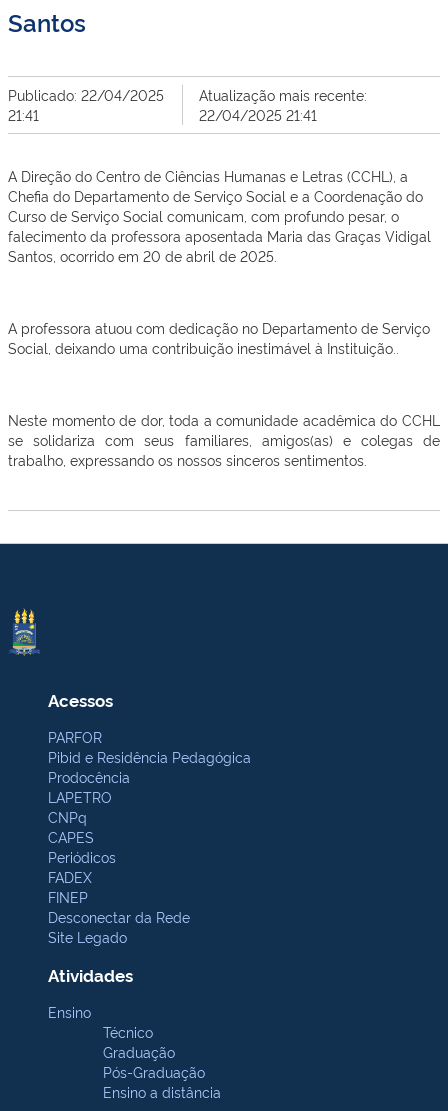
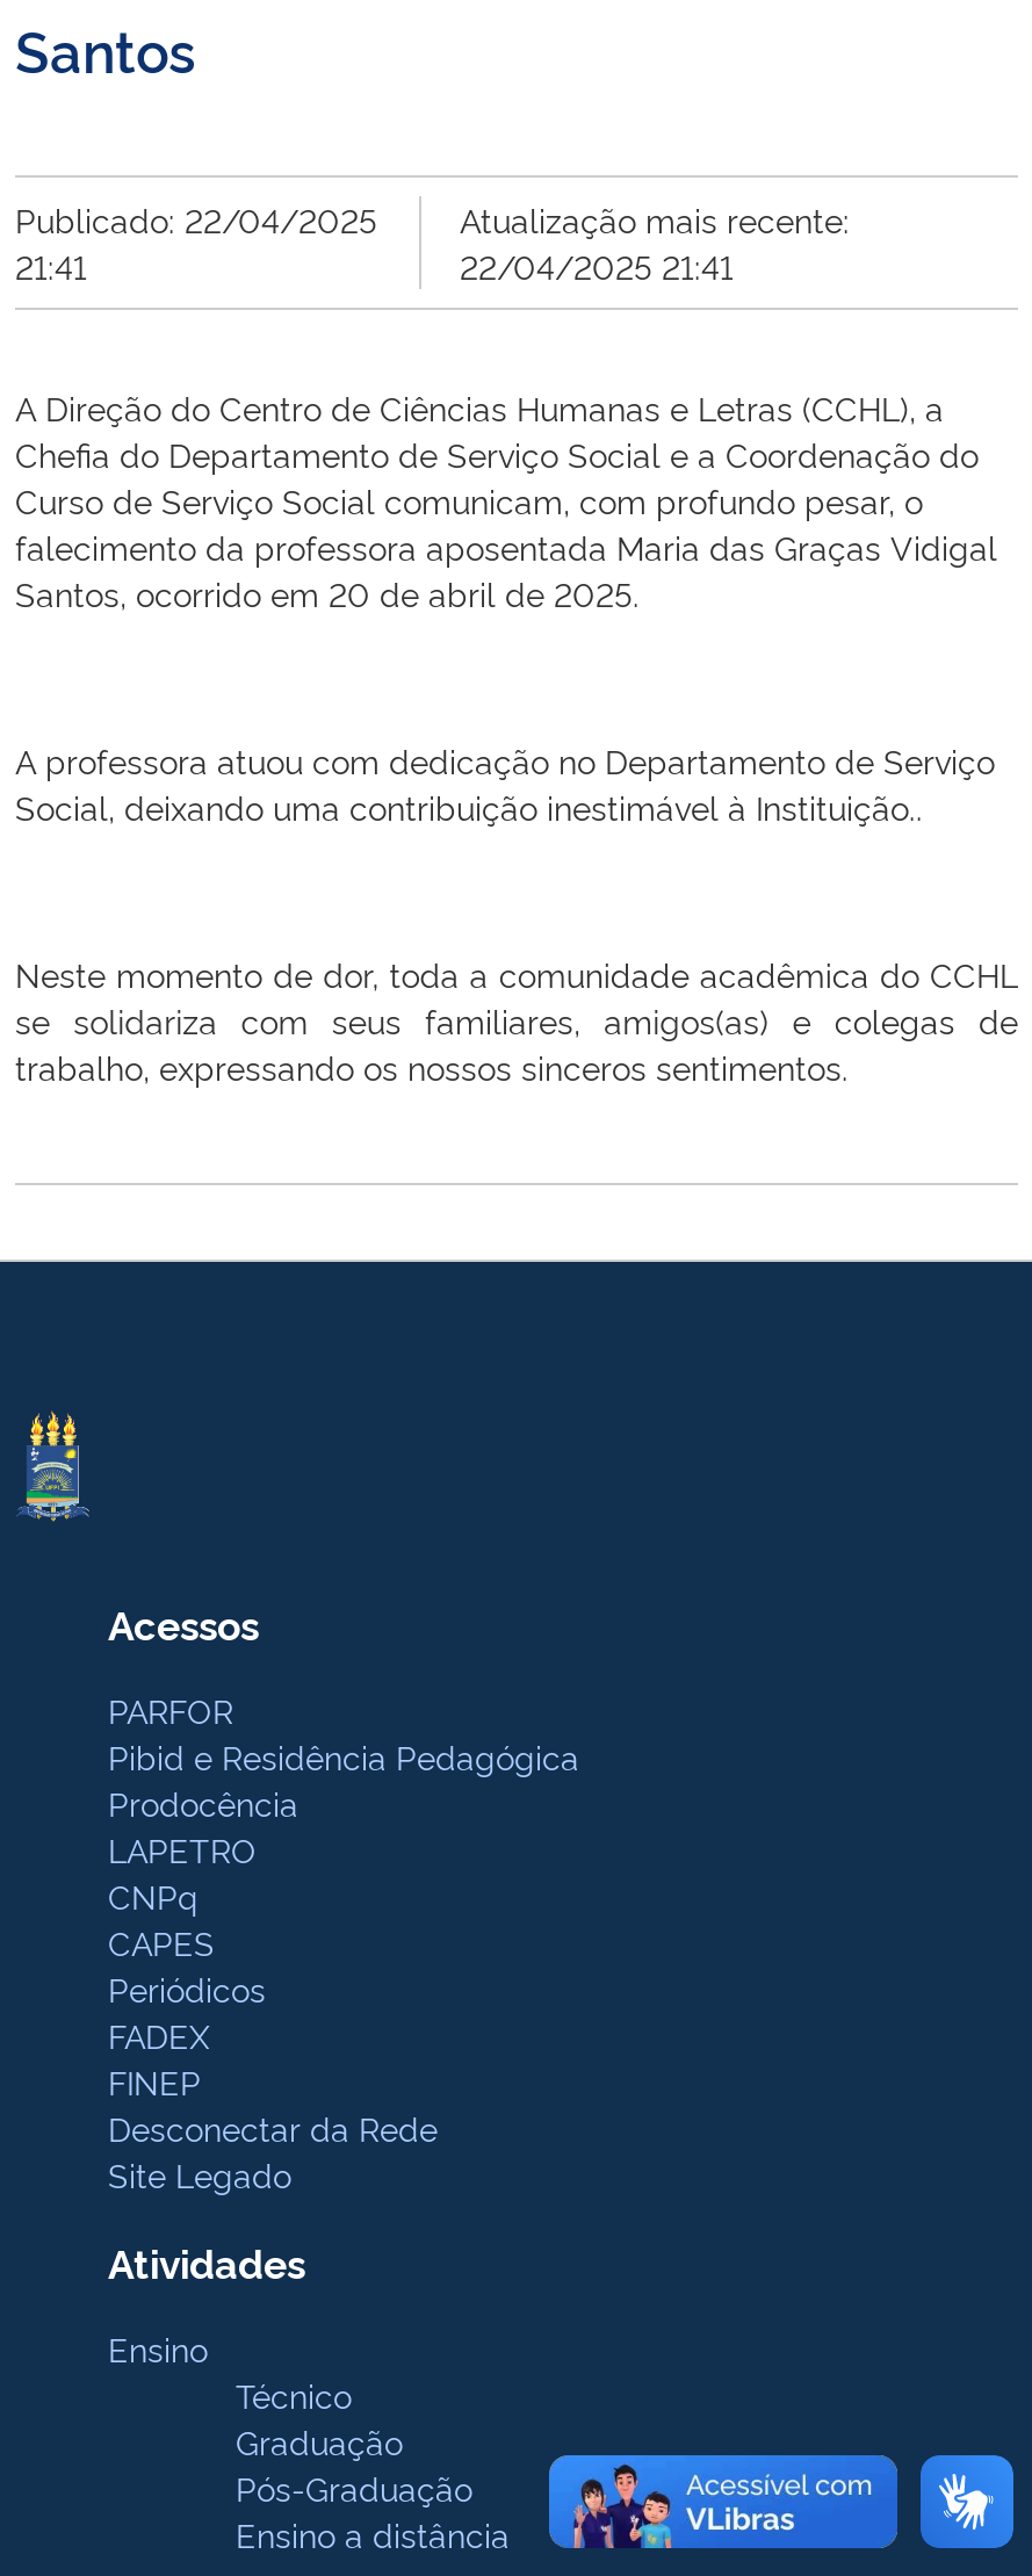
none -> [547,2453,900,2550] [image]
none -> [918,2453,1016,2550] [image]

